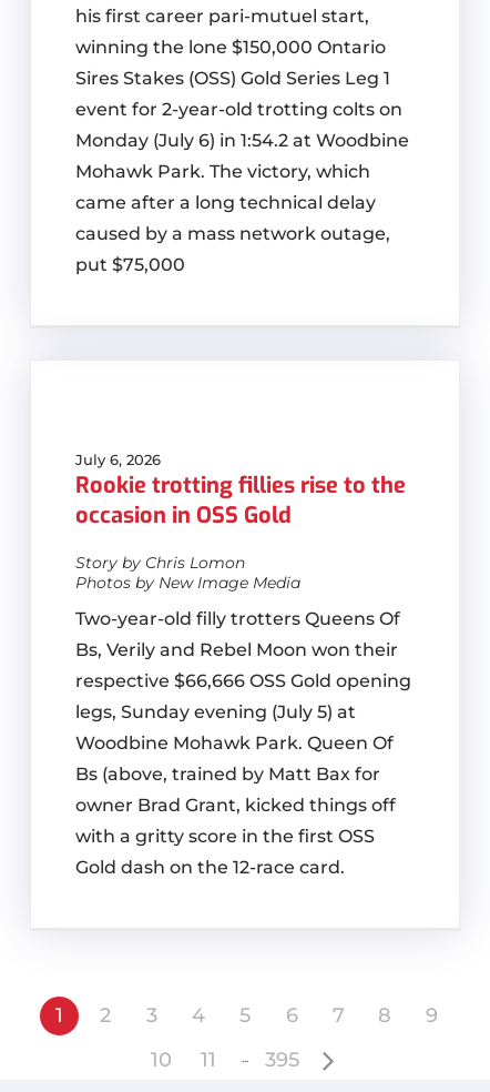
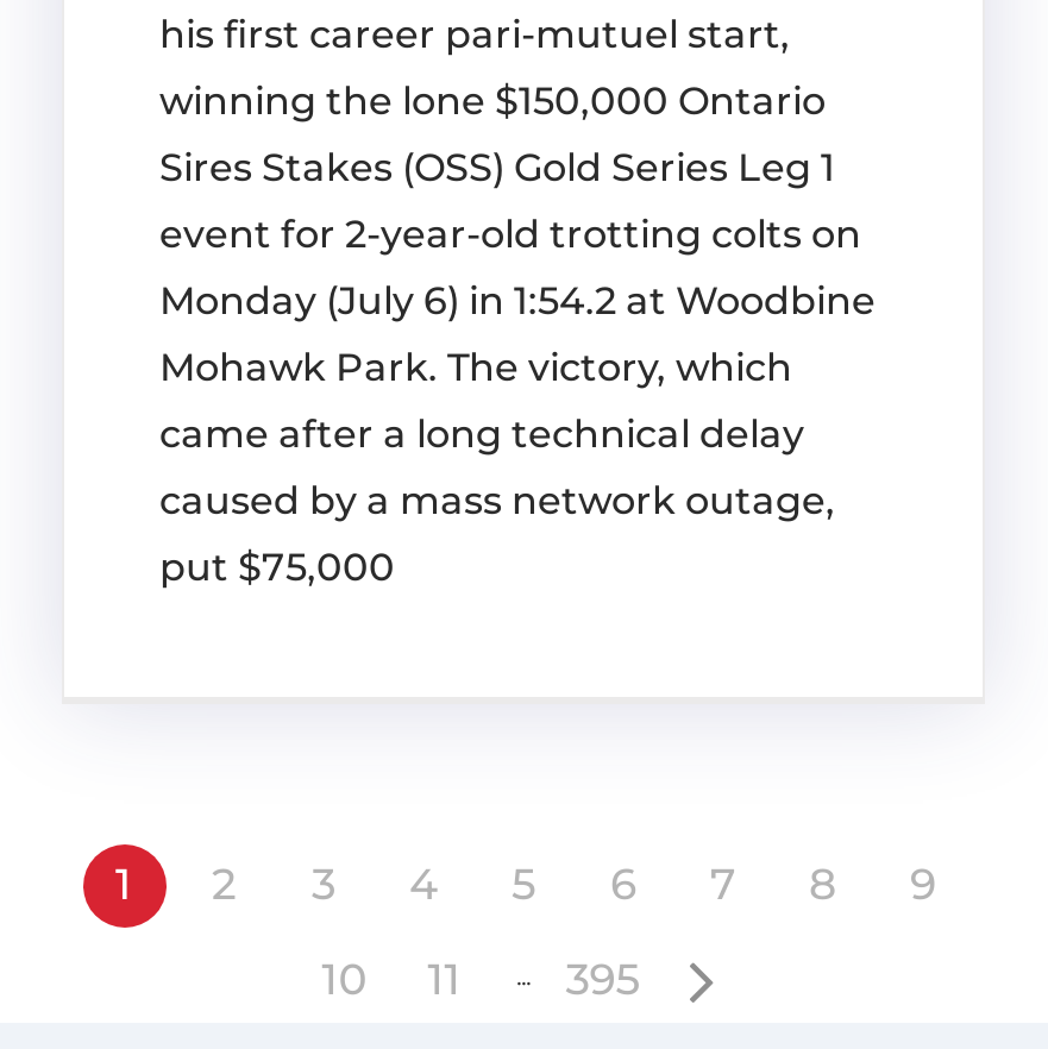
[75,451,411,878] July 6, 2026 | Rookie trotting fillies rise to the | occasion in OSS Gold | Story by Chris Lomon | Photos by New Image Media | Two-year-old filly trotters Queens Of | Bs, Verily and Rebel Moon won their | respective $66,666 OSS Gold opening | legs, Sunday evening (July 5) at | Woodbine Mohawk Park. Queen Of | Bs (above, trained by Matt Bax for | owner Brad Grant, kicked things off | with a gritty score in the first OSS | Gold dash on the 12-race card. -> none

